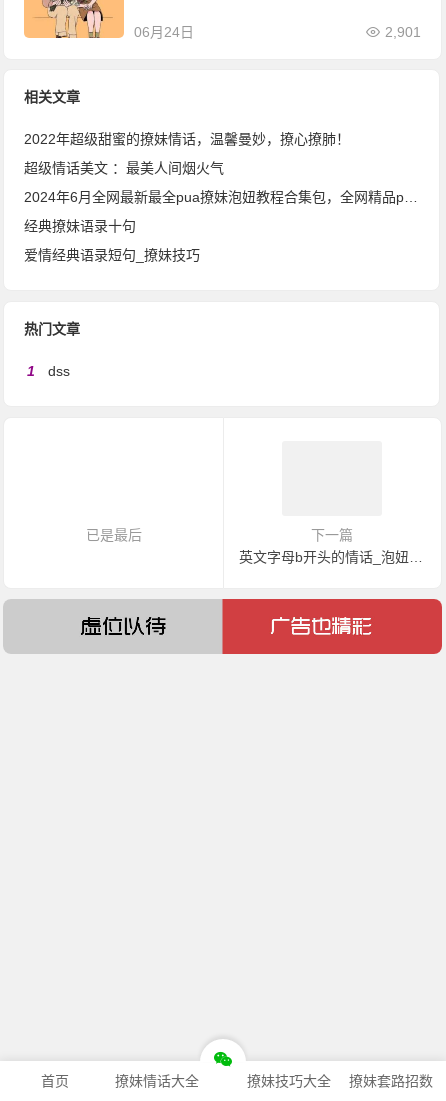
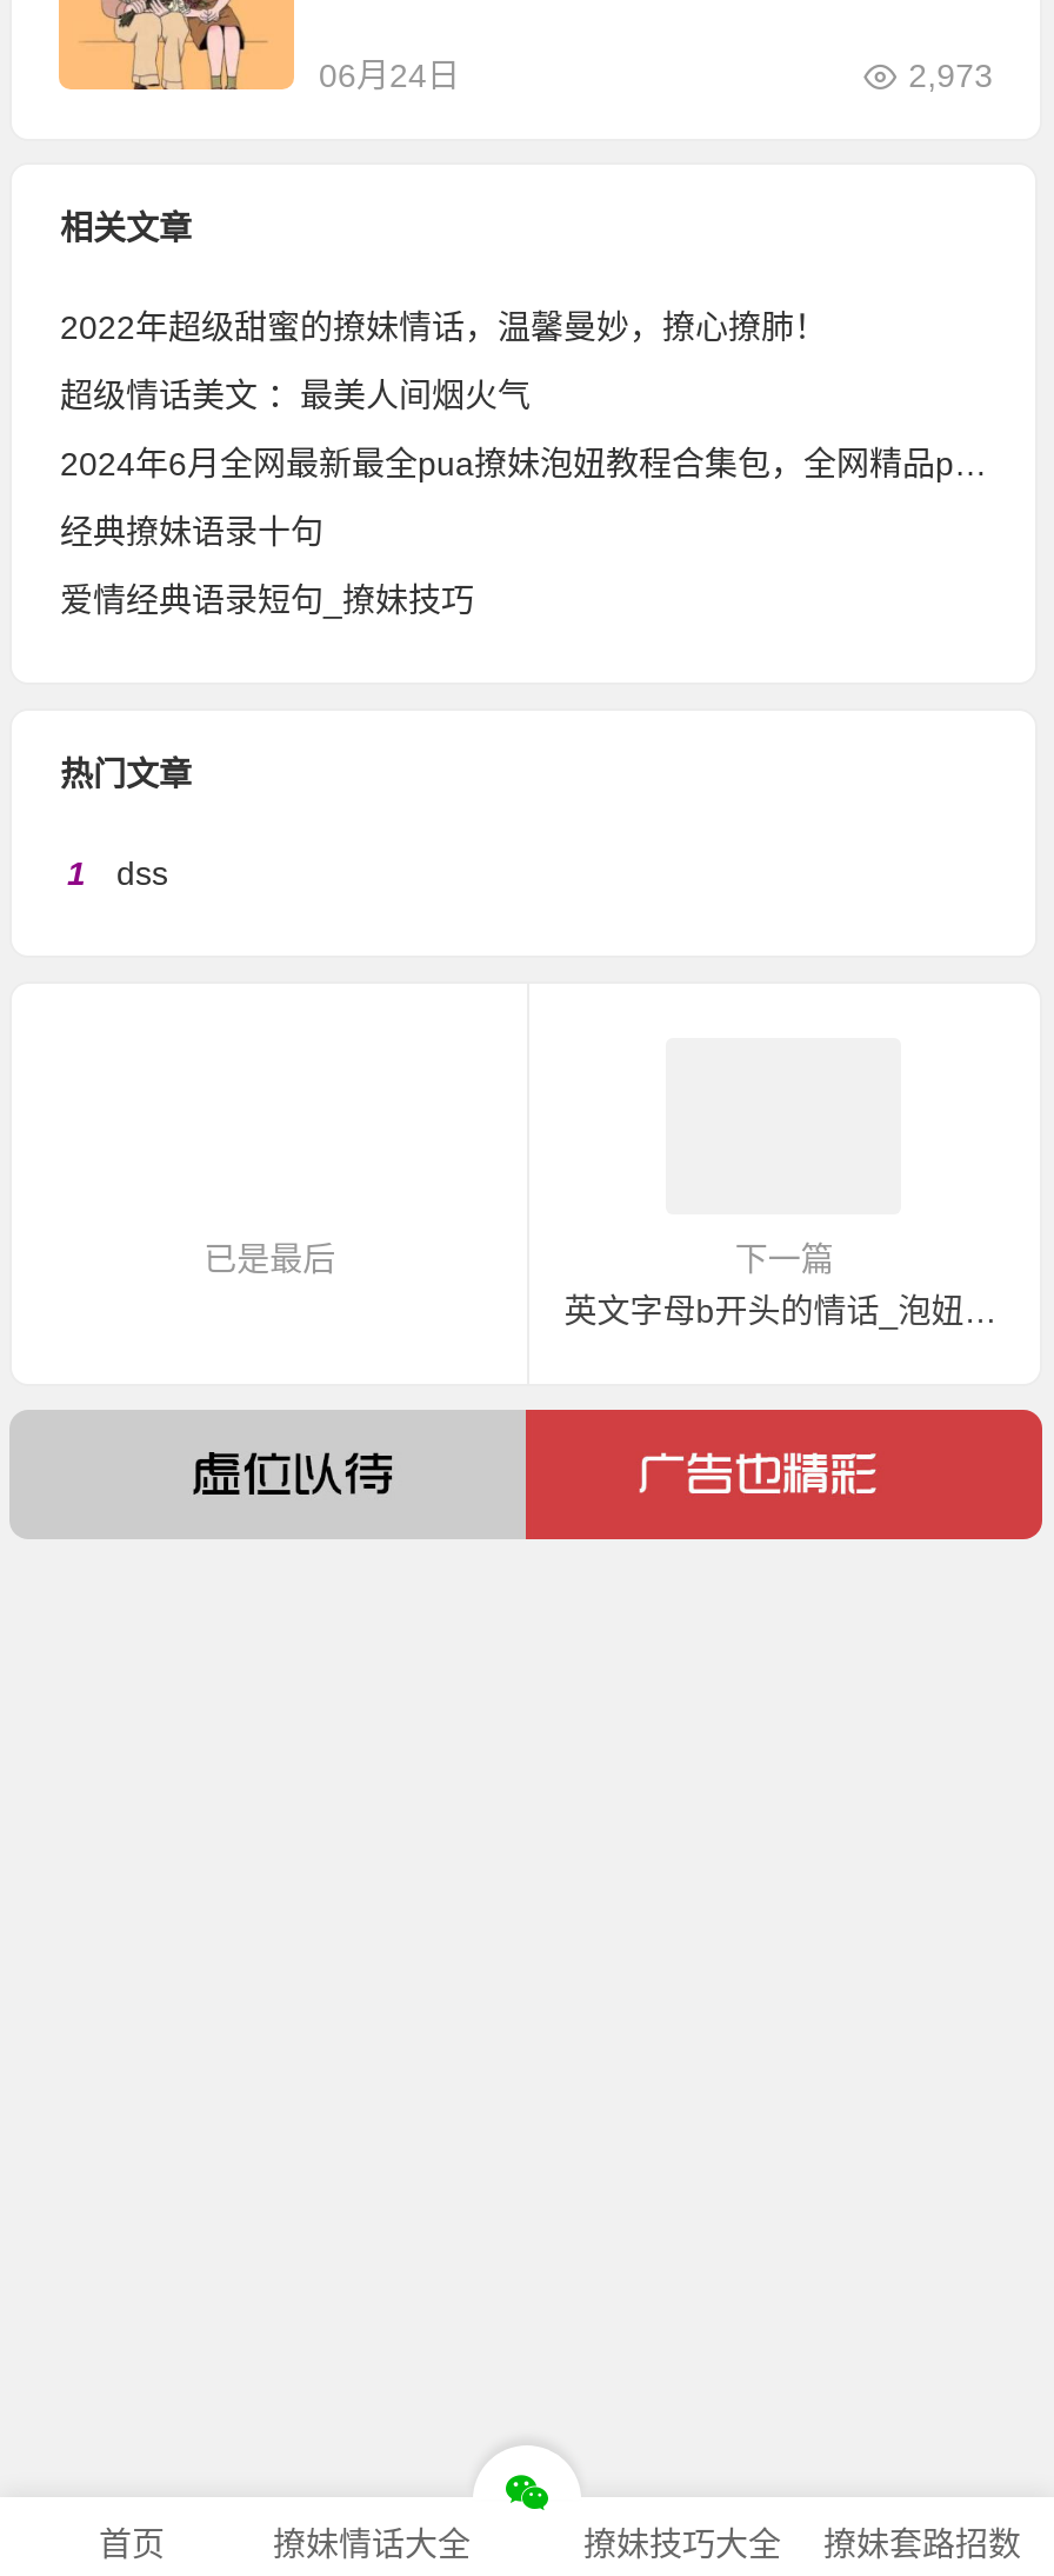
[385,24,421,40] 2,901 -> [908,56,993,94] 2,973

